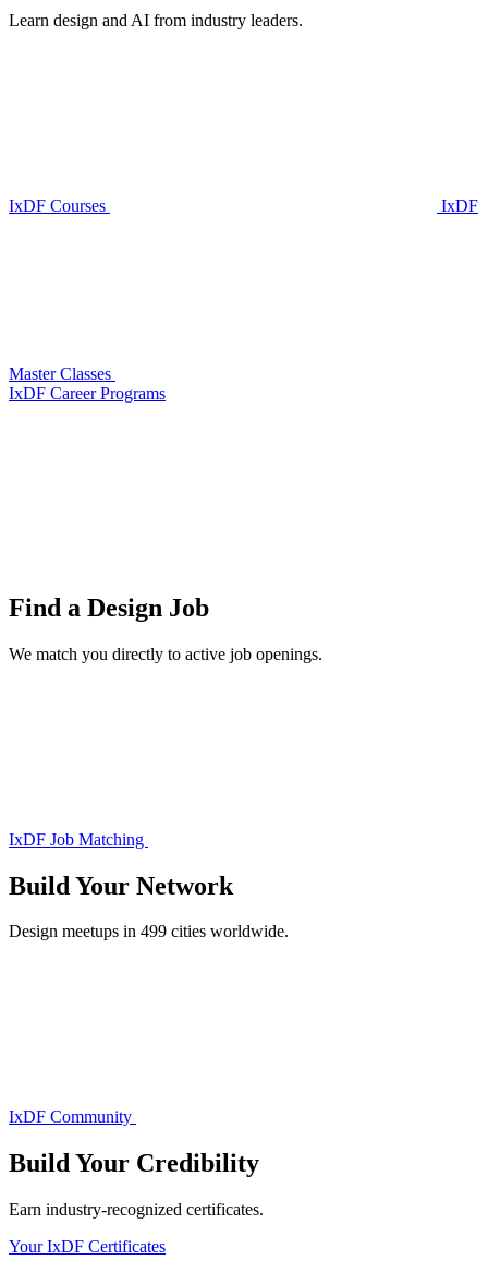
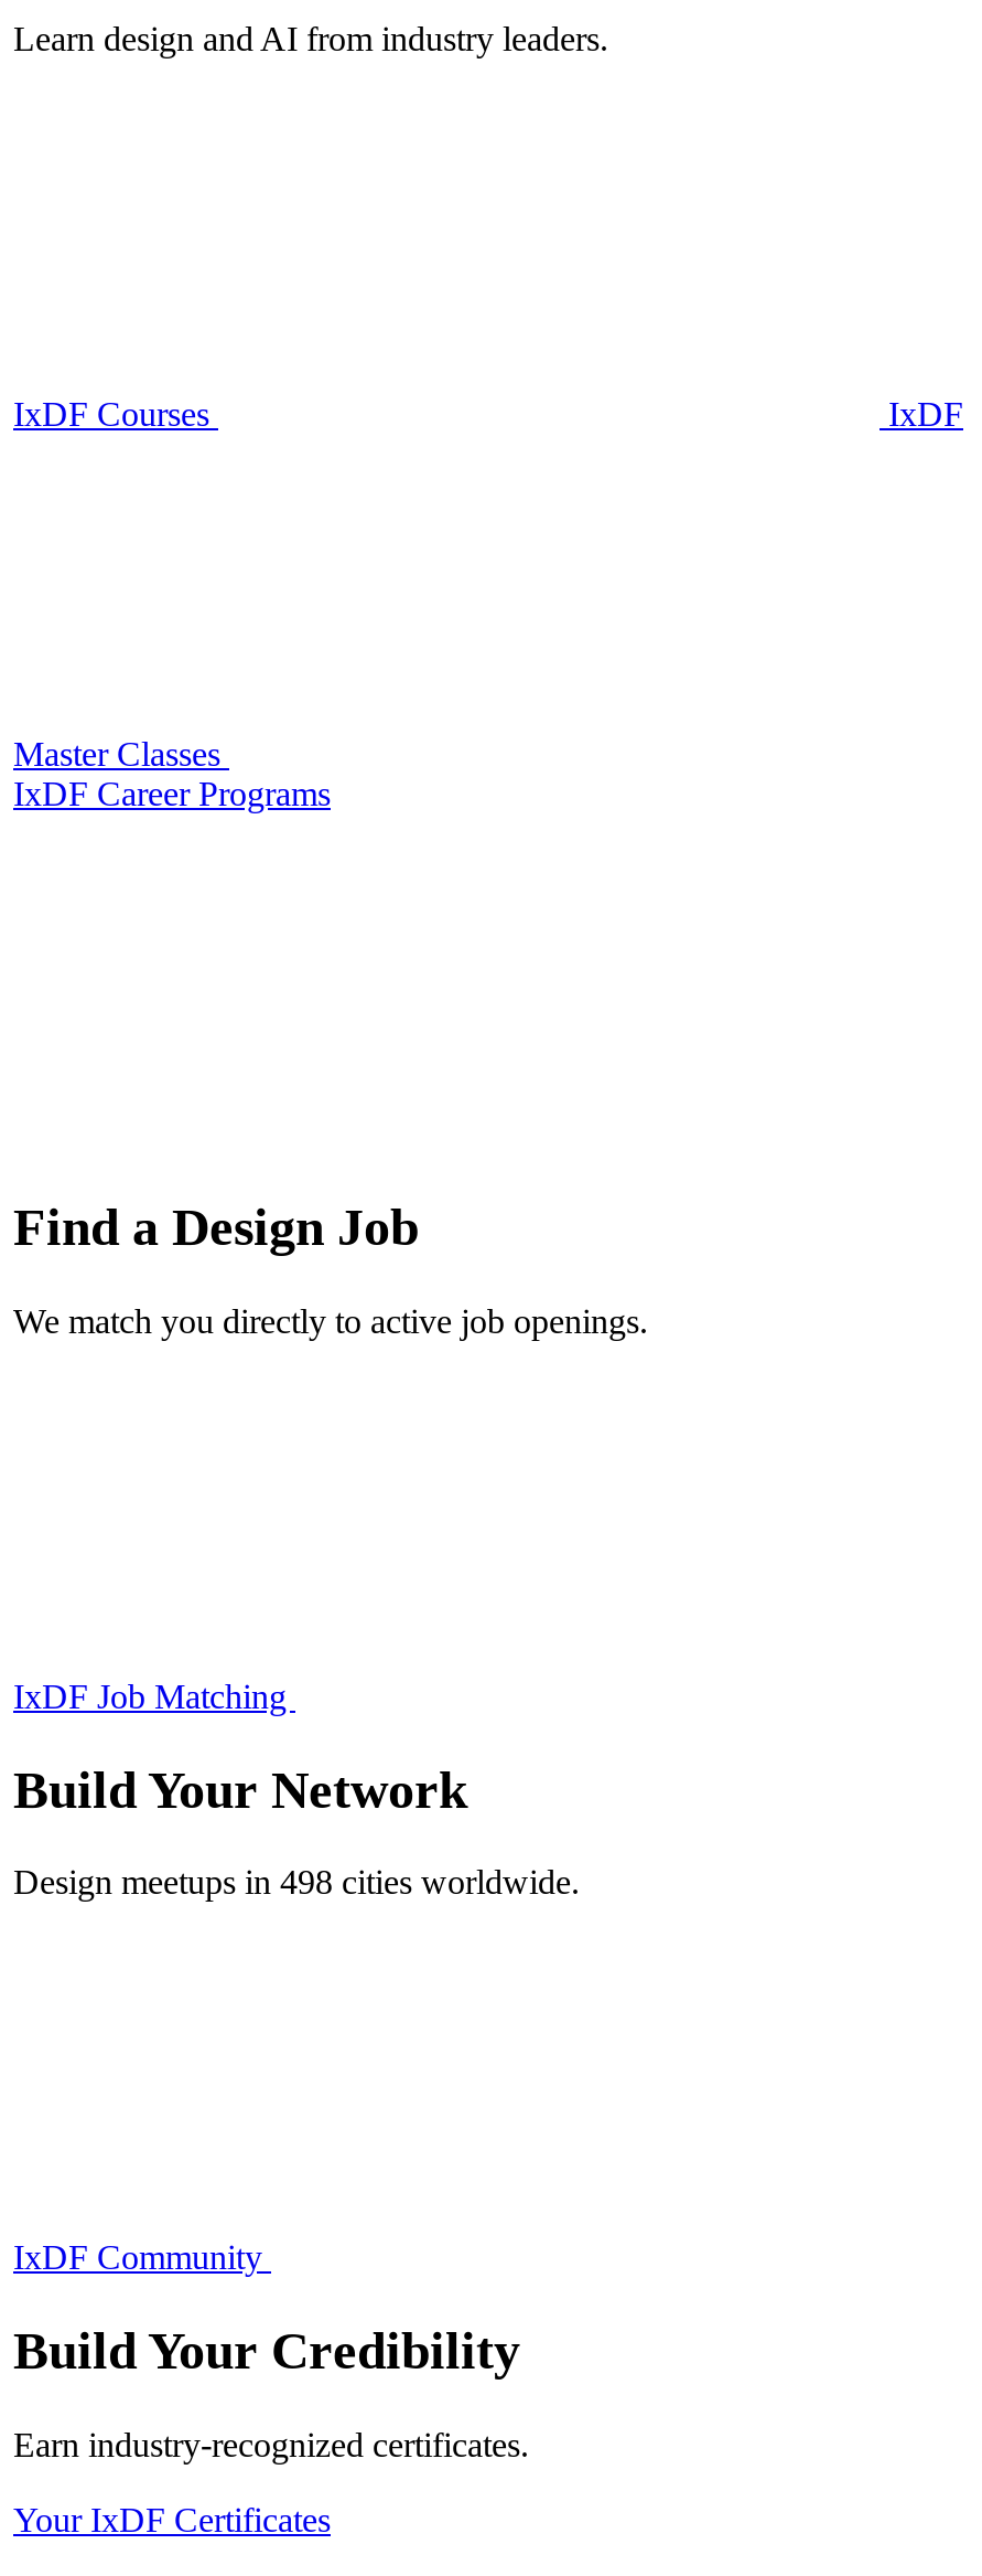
[9,922,289,941] Design meetups in 499 cities worldwide. -> [13,1864,580,1901] Design meetups in 498 cities worldwide.

